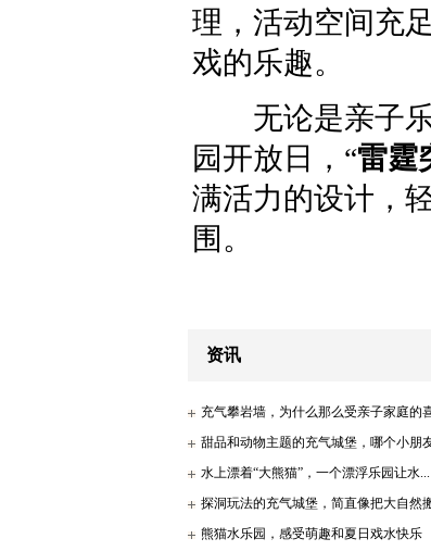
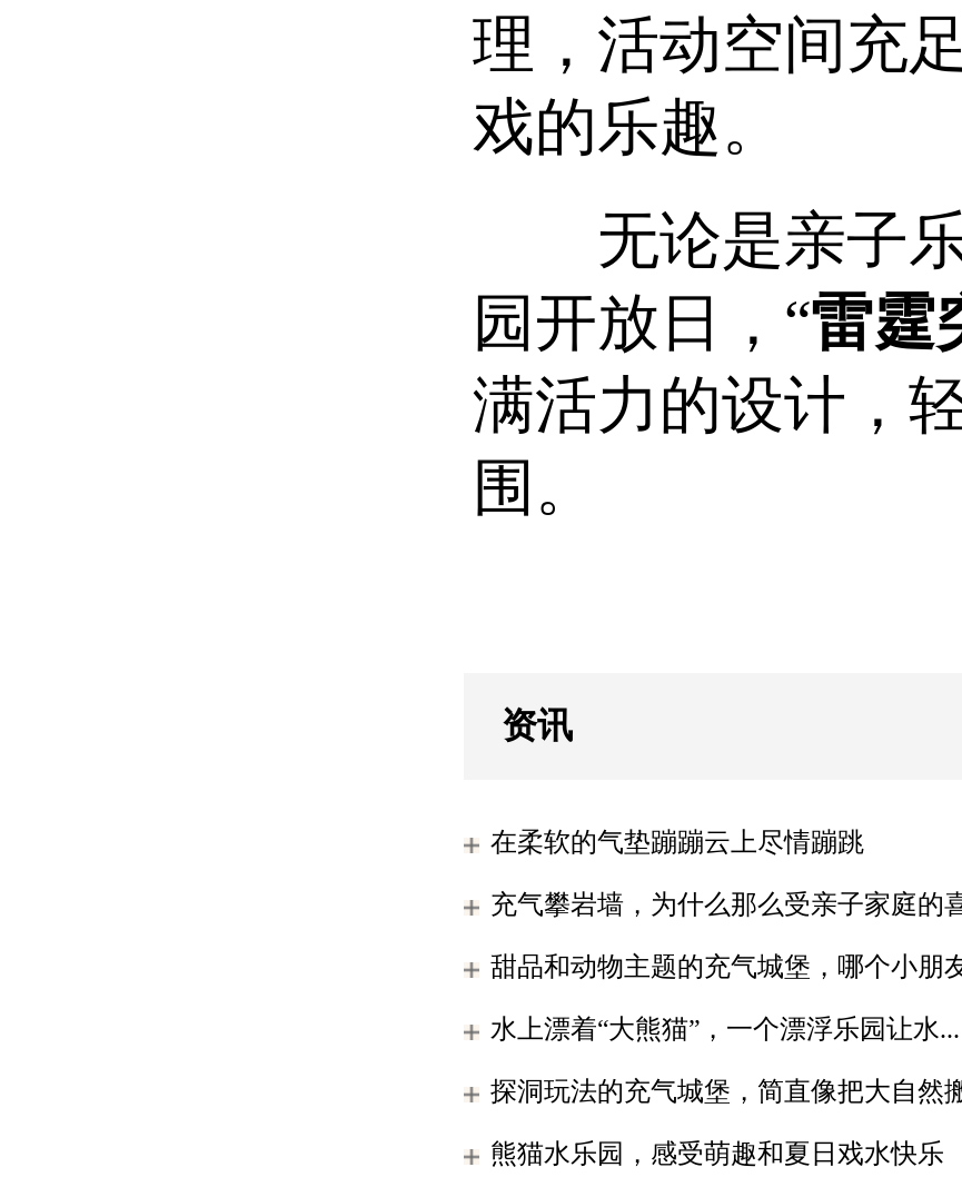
none -> [490,827,864,858] 在柔软的气垫蹦蹦云上尽情蹦跳

